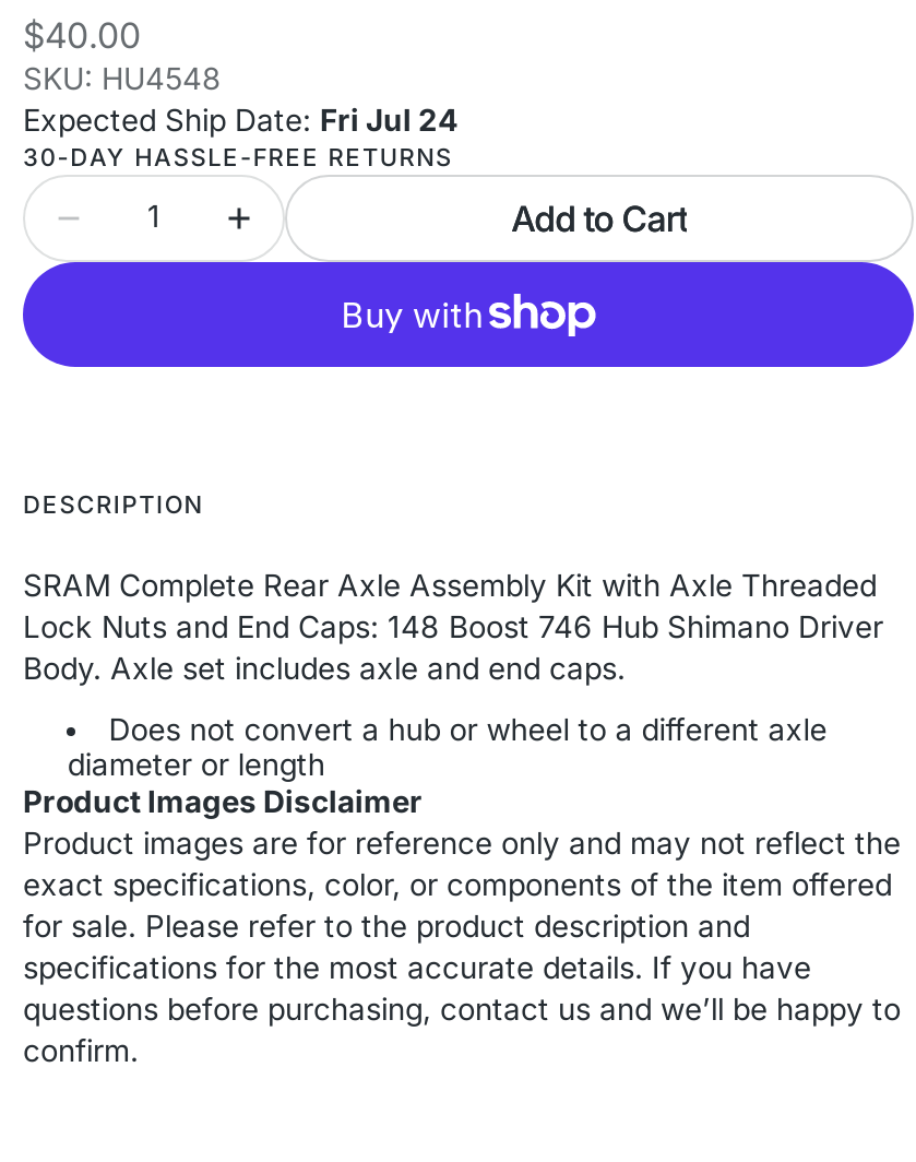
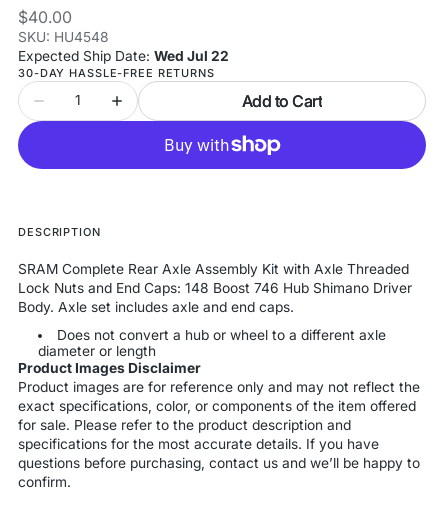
[23,103,457,138] Expected Ship Date: Fri Jul 24 -> [18,48,229,64] Expected Ship Date: Wed Jul 22

